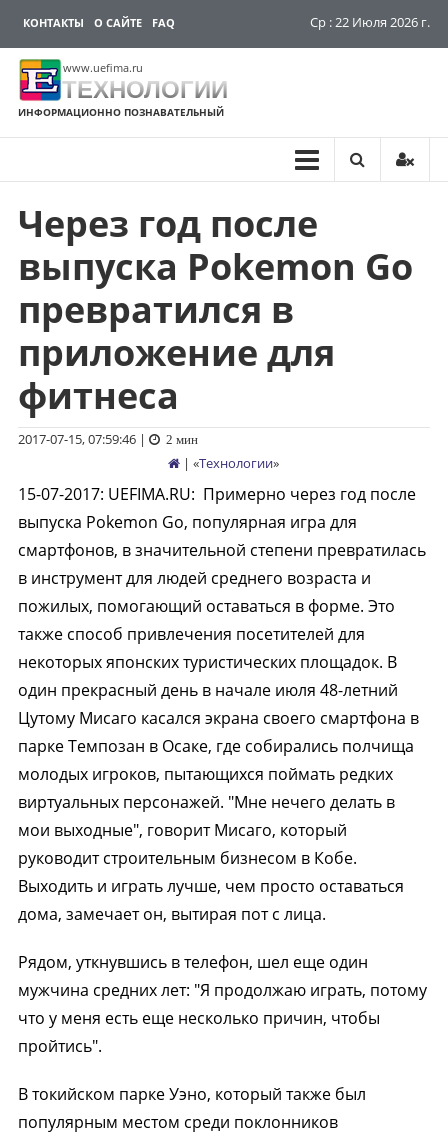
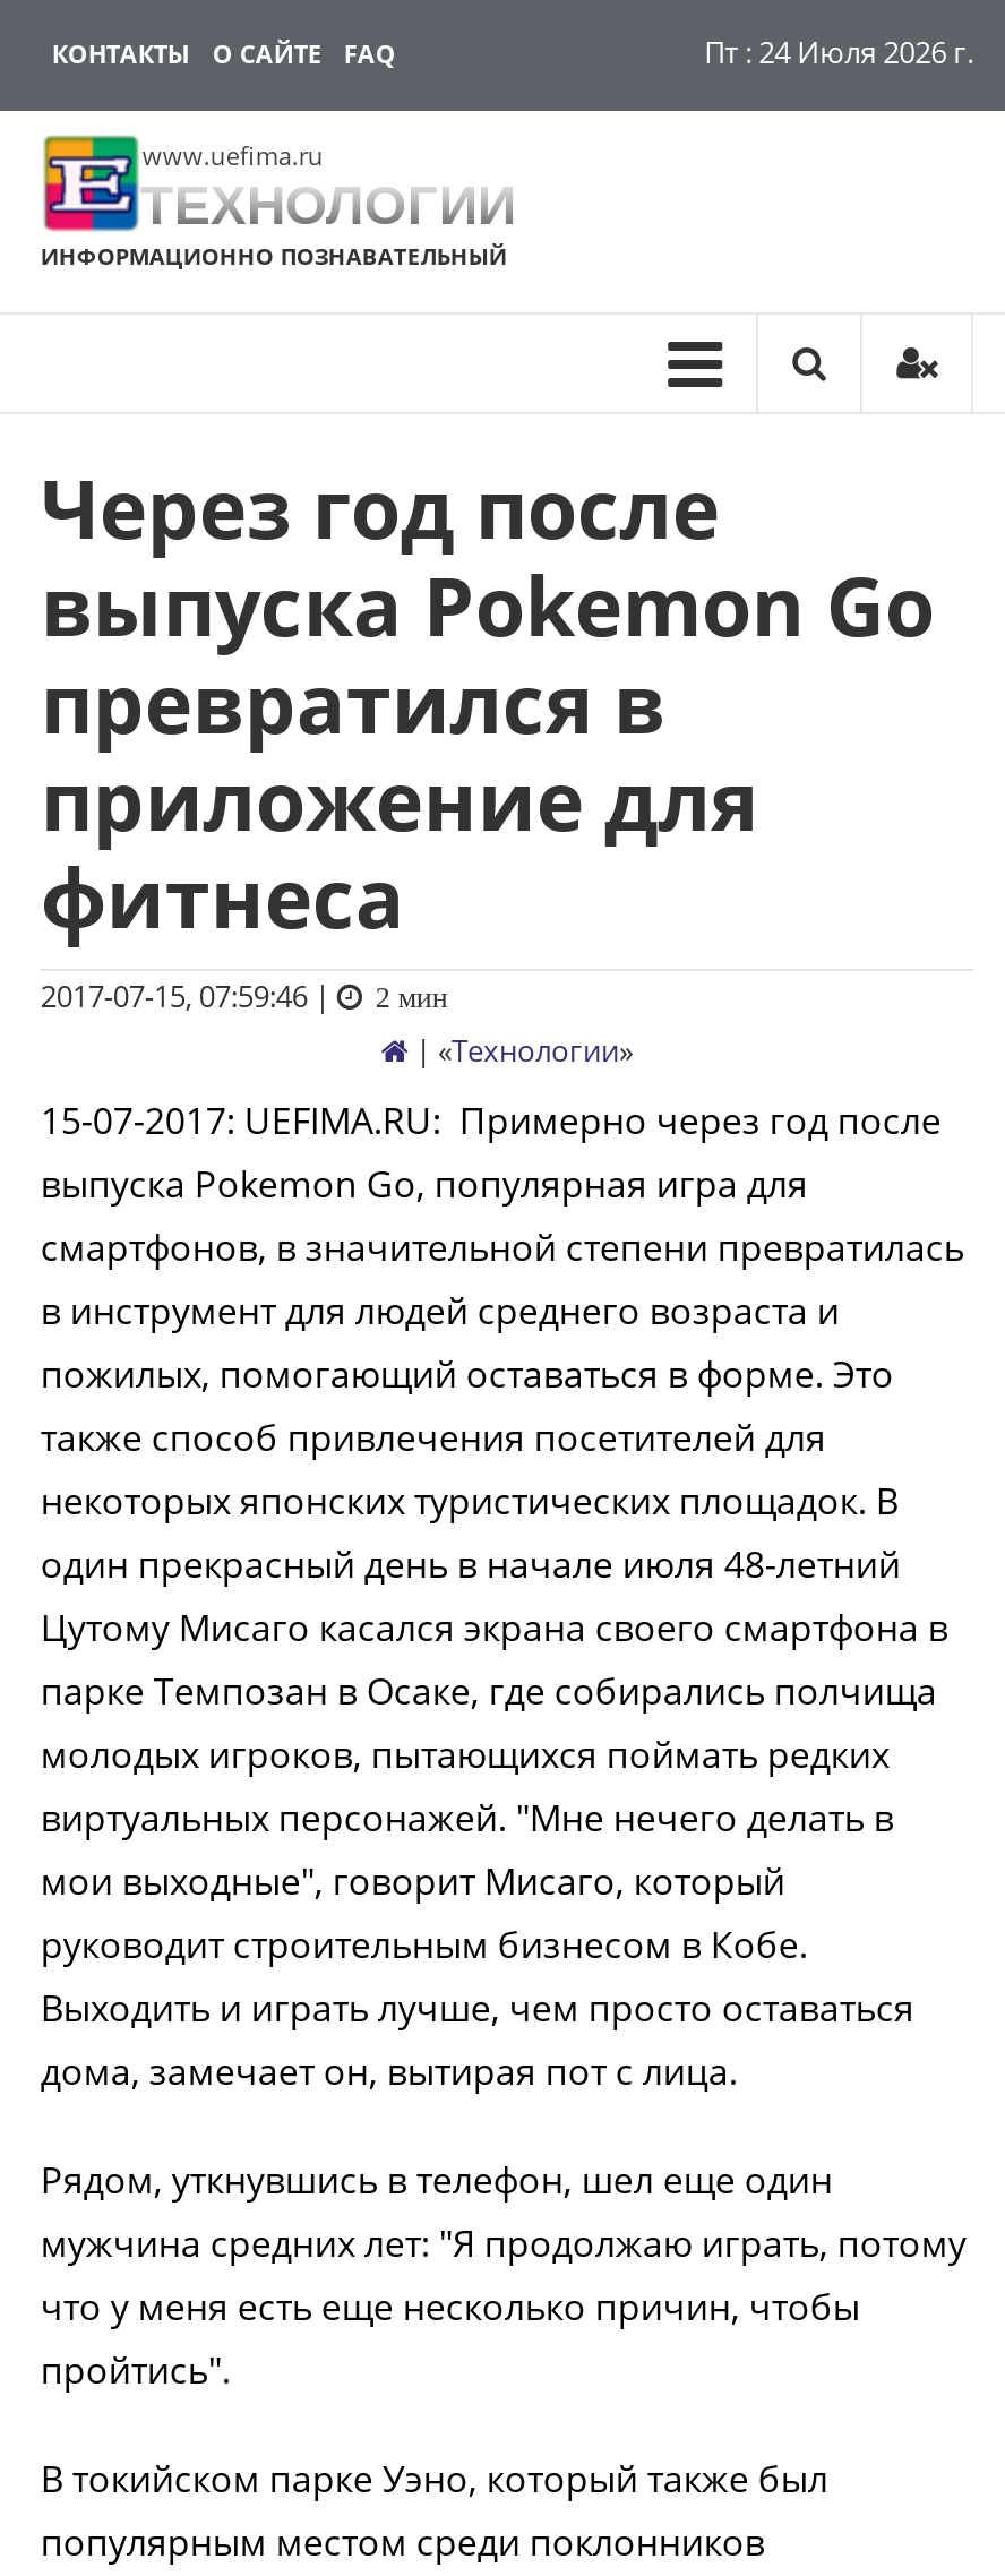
[310,13,430,31] Ср : 22 Июля 2026 г. -> [704,32,974,72] Пт : 24 Июля 2026 г.

